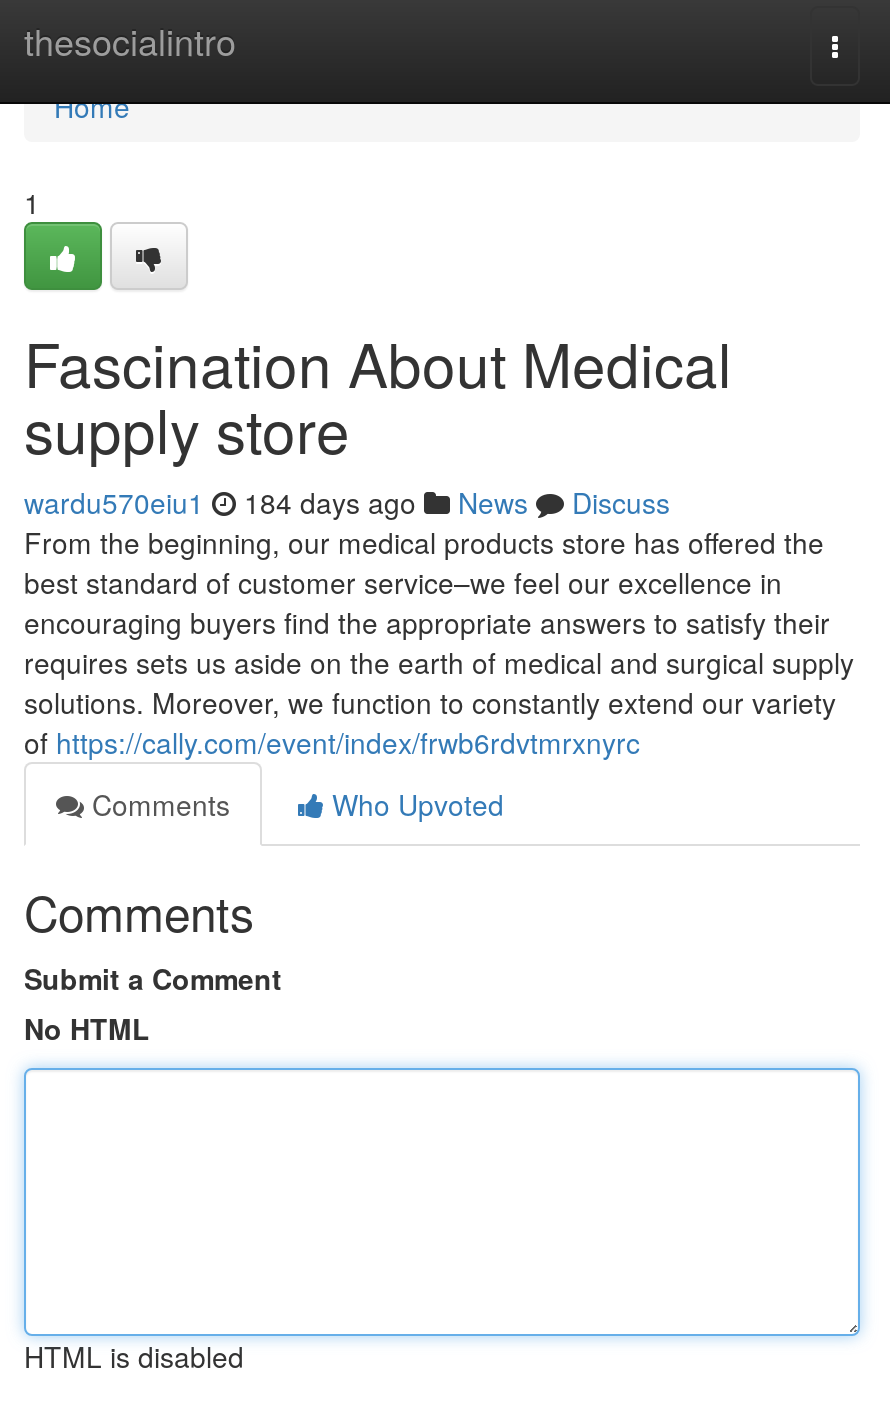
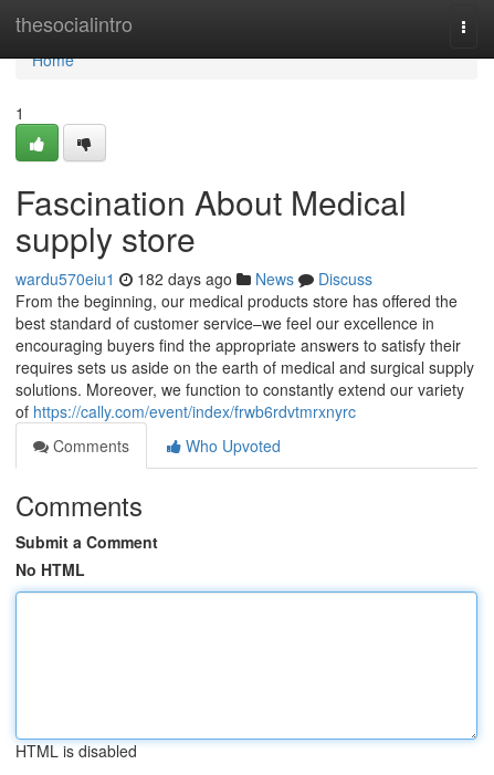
[24,482,670,522] wardu570eiu1 184 days ago News Discuss -> [15,268,372,290] wardu570eiu1 182 days ago News Discuss

